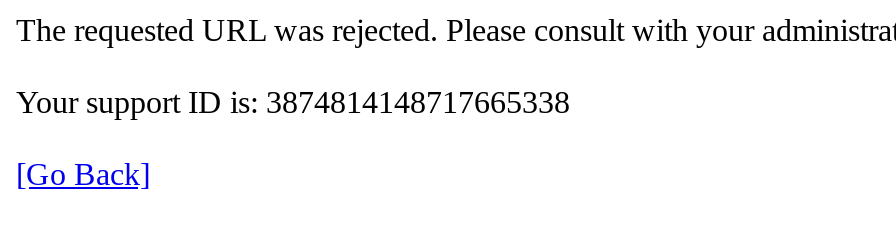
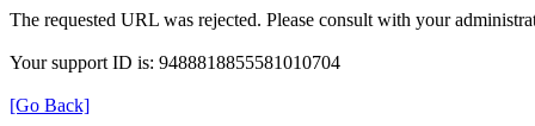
[16,85,570,119] Your support ID is: 3874814148717665338 -> [10,52,340,73] Your support ID is: 9488818855581010704

